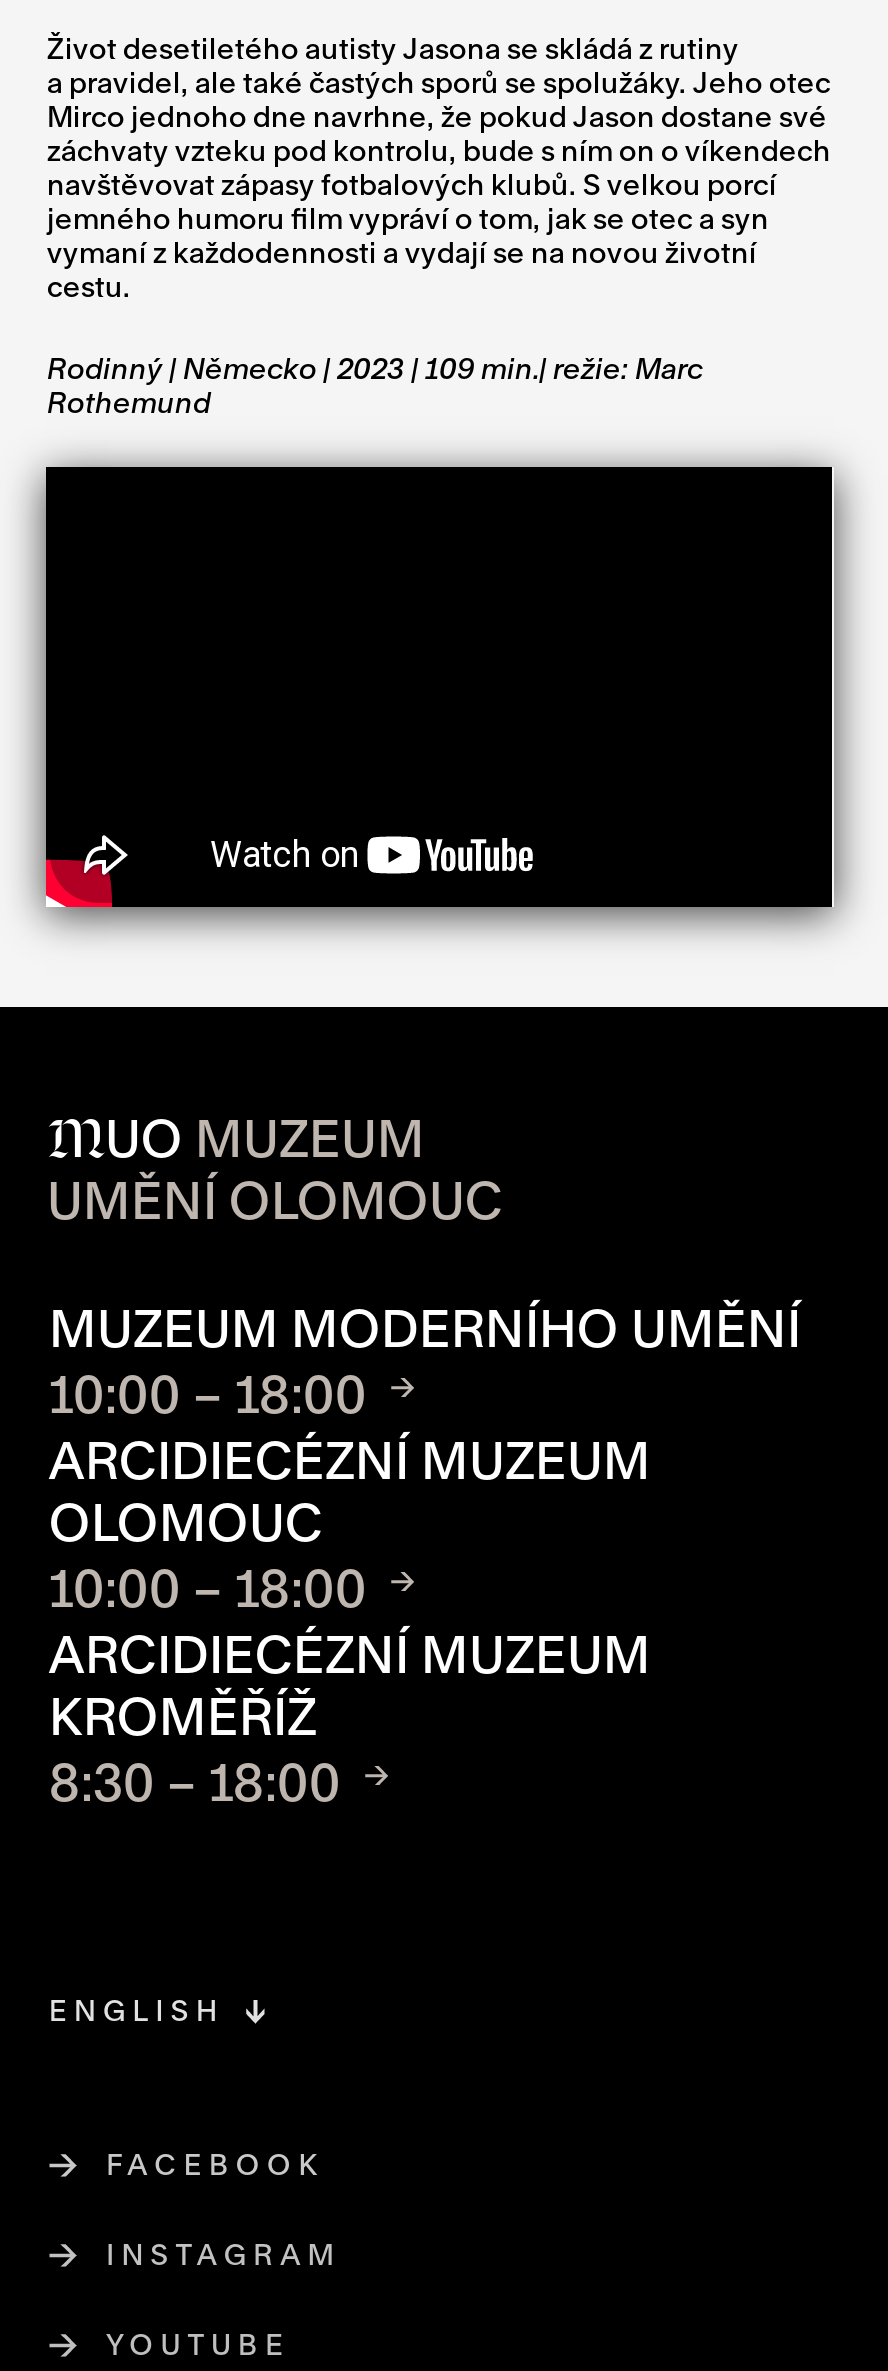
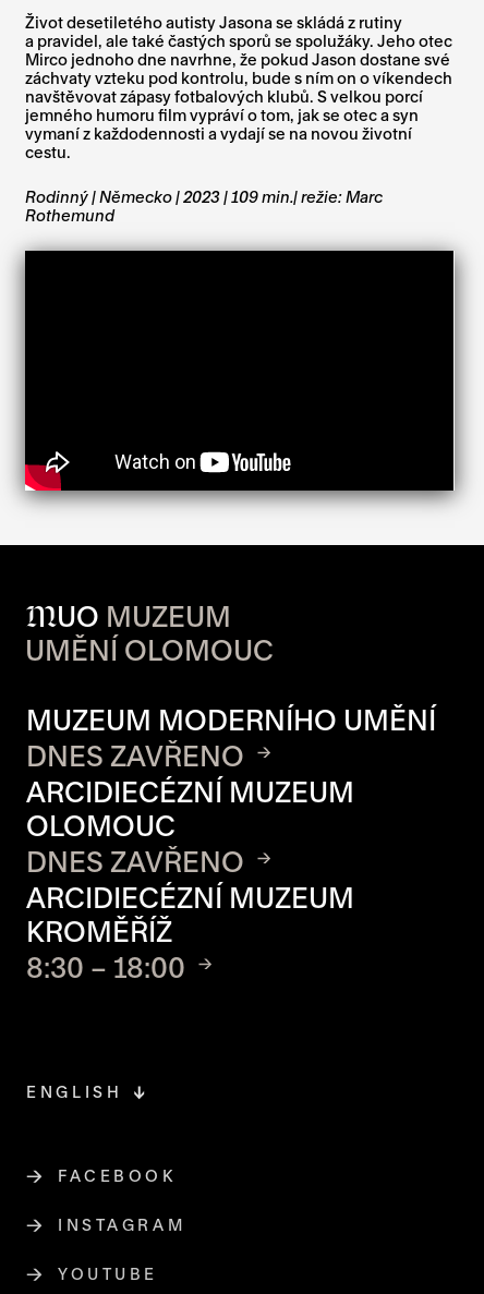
[49,1364,367,1424] 10:00 – 18:00 -> [26,740,245,772] DNES ZAVŘENO
[49,1558,367,1618] 10:00 – 18:00 -> [26,845,245,878] DNES ZAVŘENO

